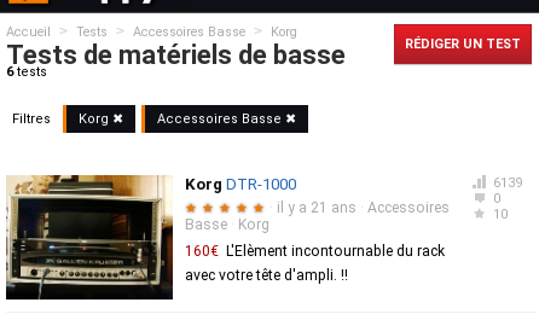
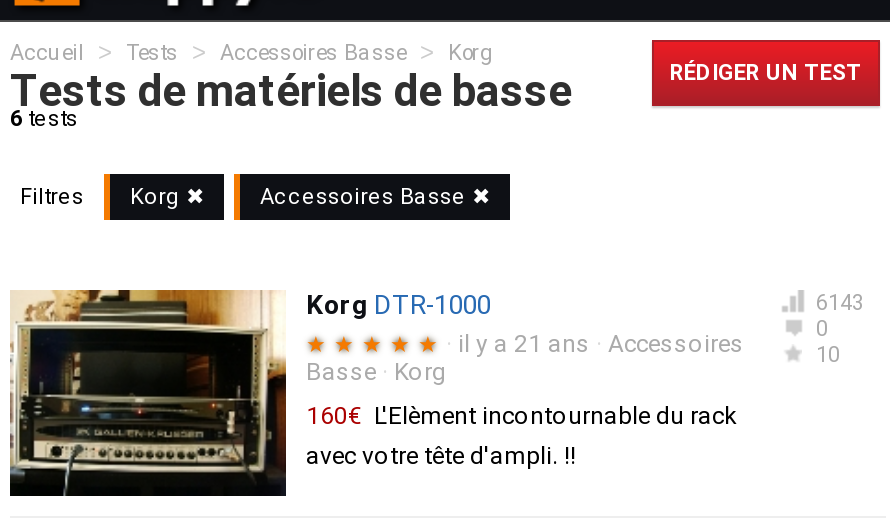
[493,175,522,191] 6139 -> [816,290,864,316] 6143

